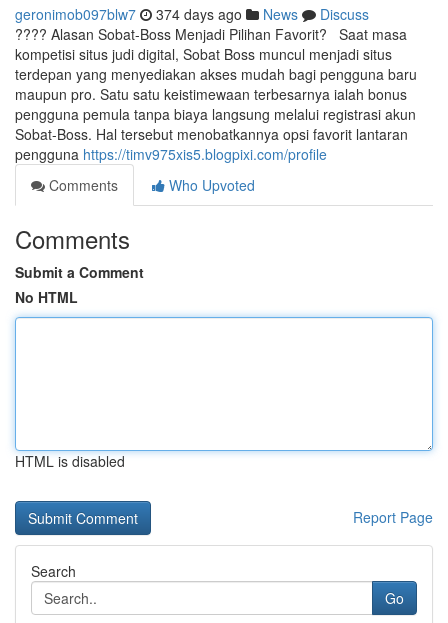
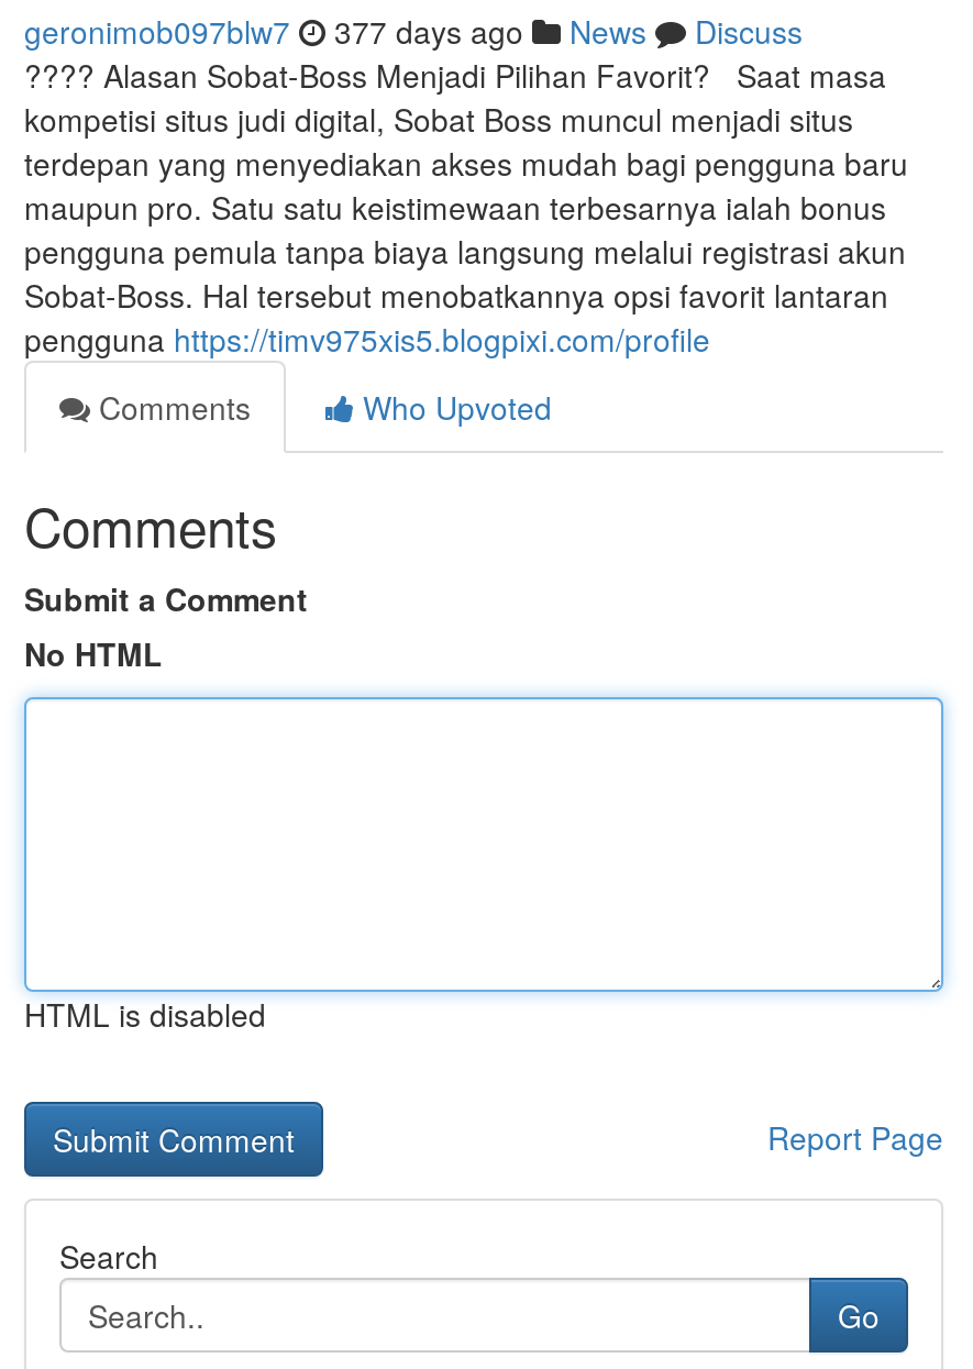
[15,4,369,24] geronimob097blw7 374 days ago News Discuss -> [24,9,803,53] geronimob097blw7 377 days ago News Discuss

